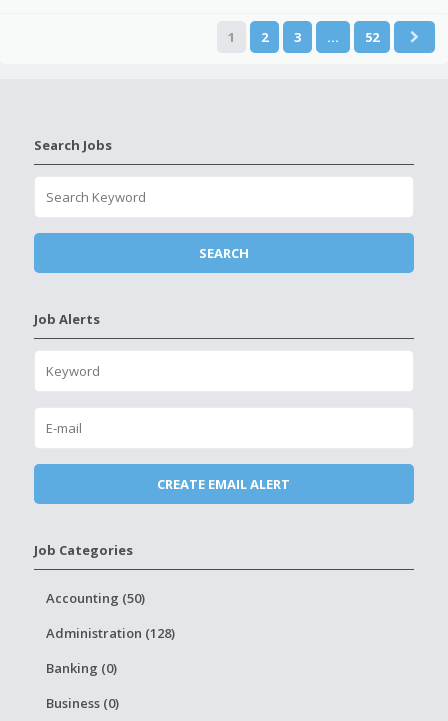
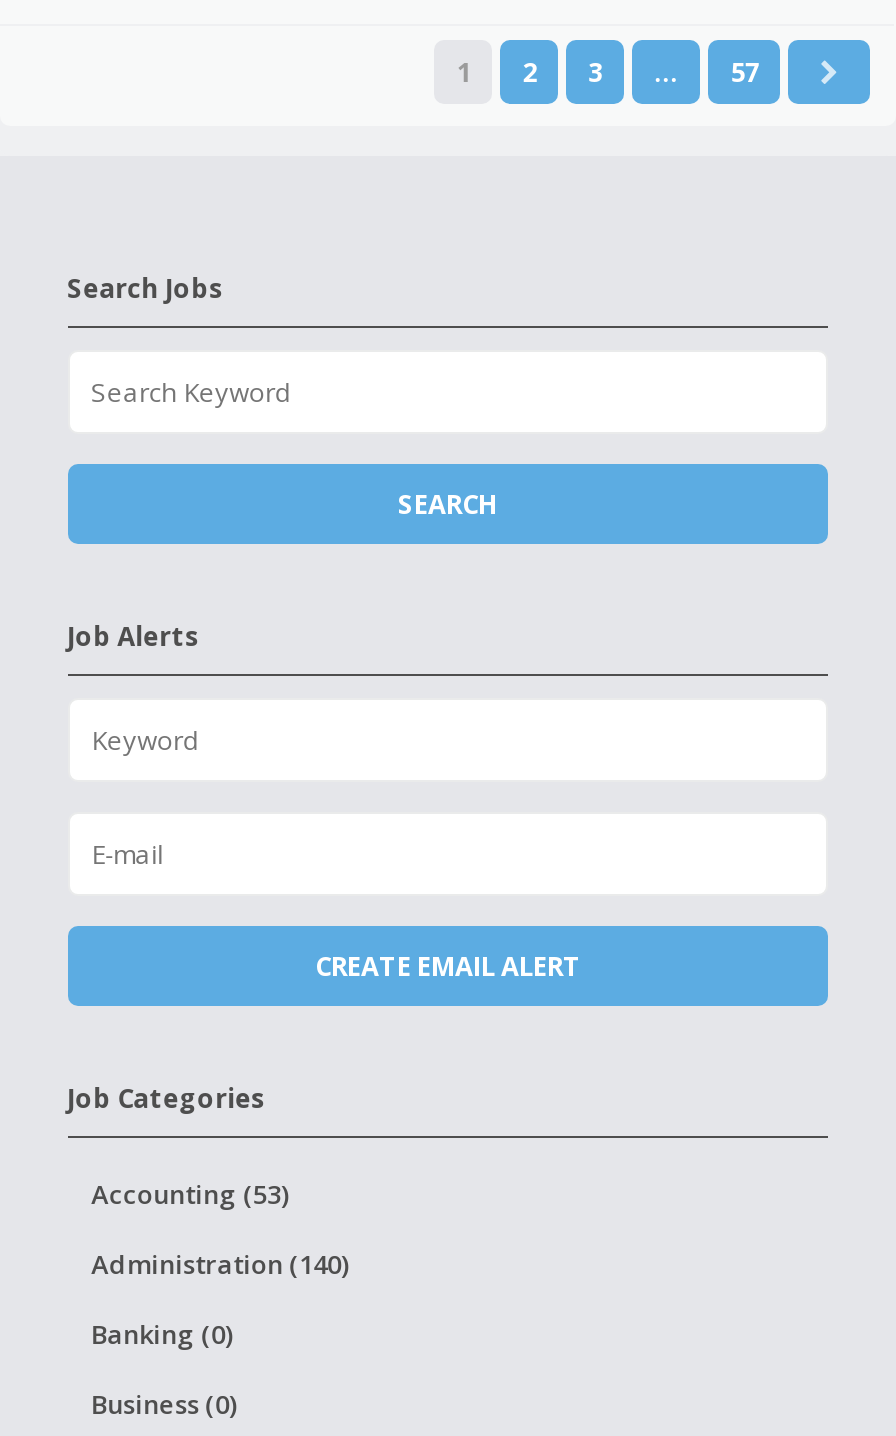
[365,28,379,46] 52 -> [731,54,759,90] 57
[46,589,145,607] Accounting (50) -> [91,1176,289,1212] Accounting (53)
[46,624,175,642] Administration (128) -> [91,1246,349,1282] Administration (140)

